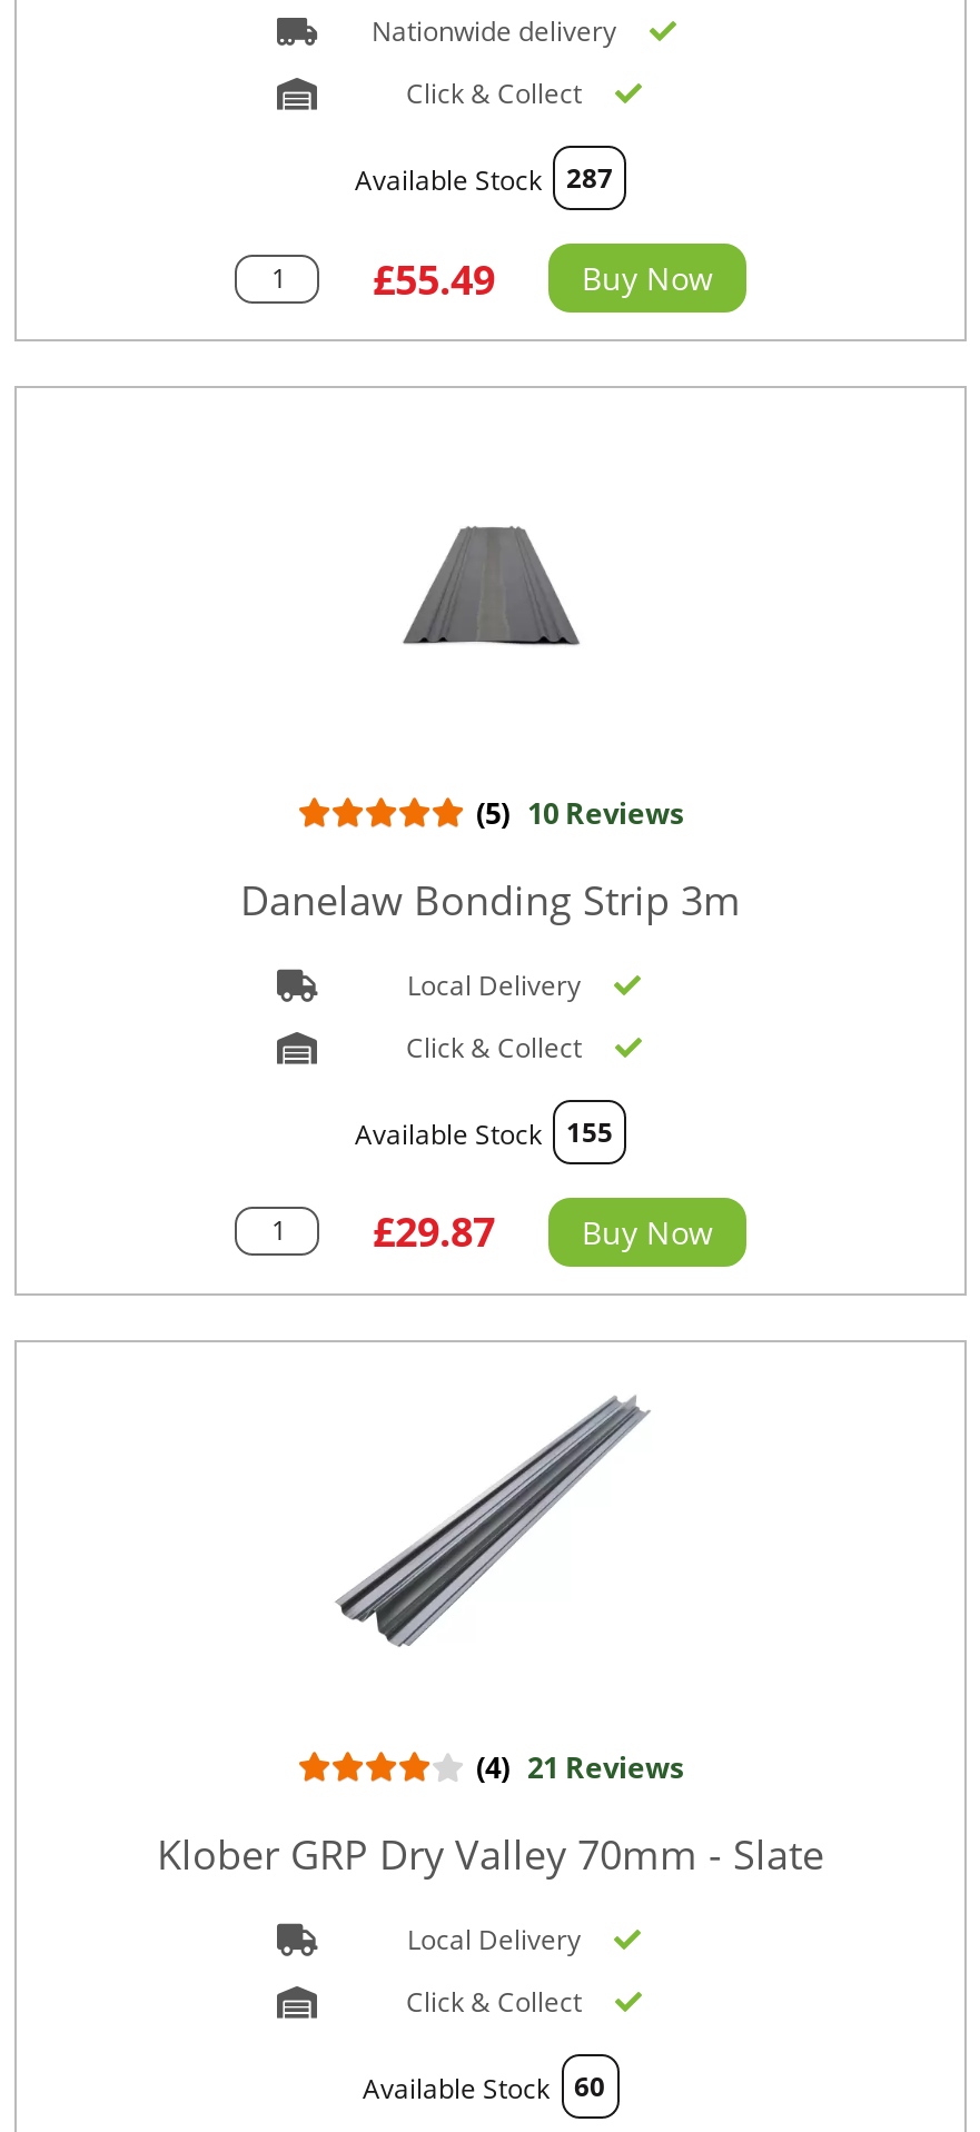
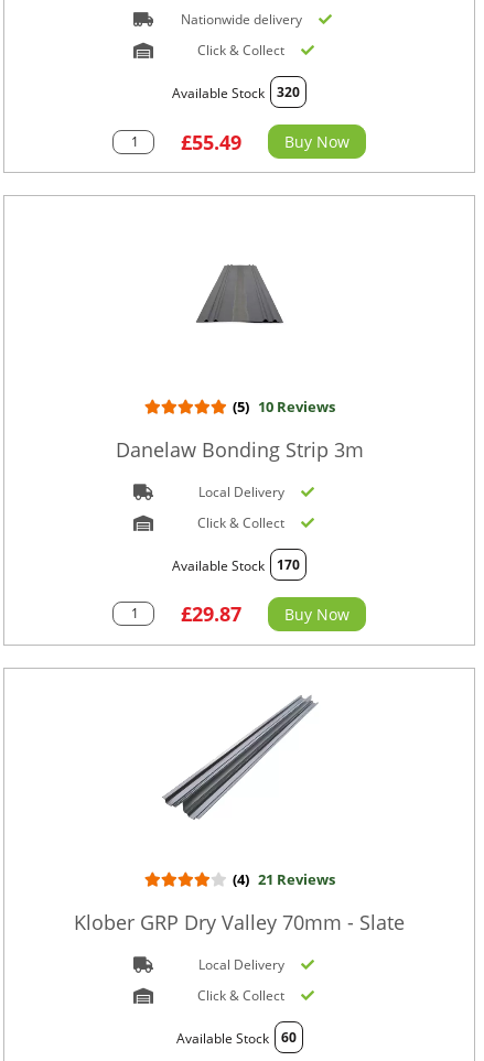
[355,160,613,199] Available Stock 287 -> [172,83,300,103] Available Stock 320
[355,1113,613,1153] Available Stock 155 -> [172,555,300,575] Available Stock 170

